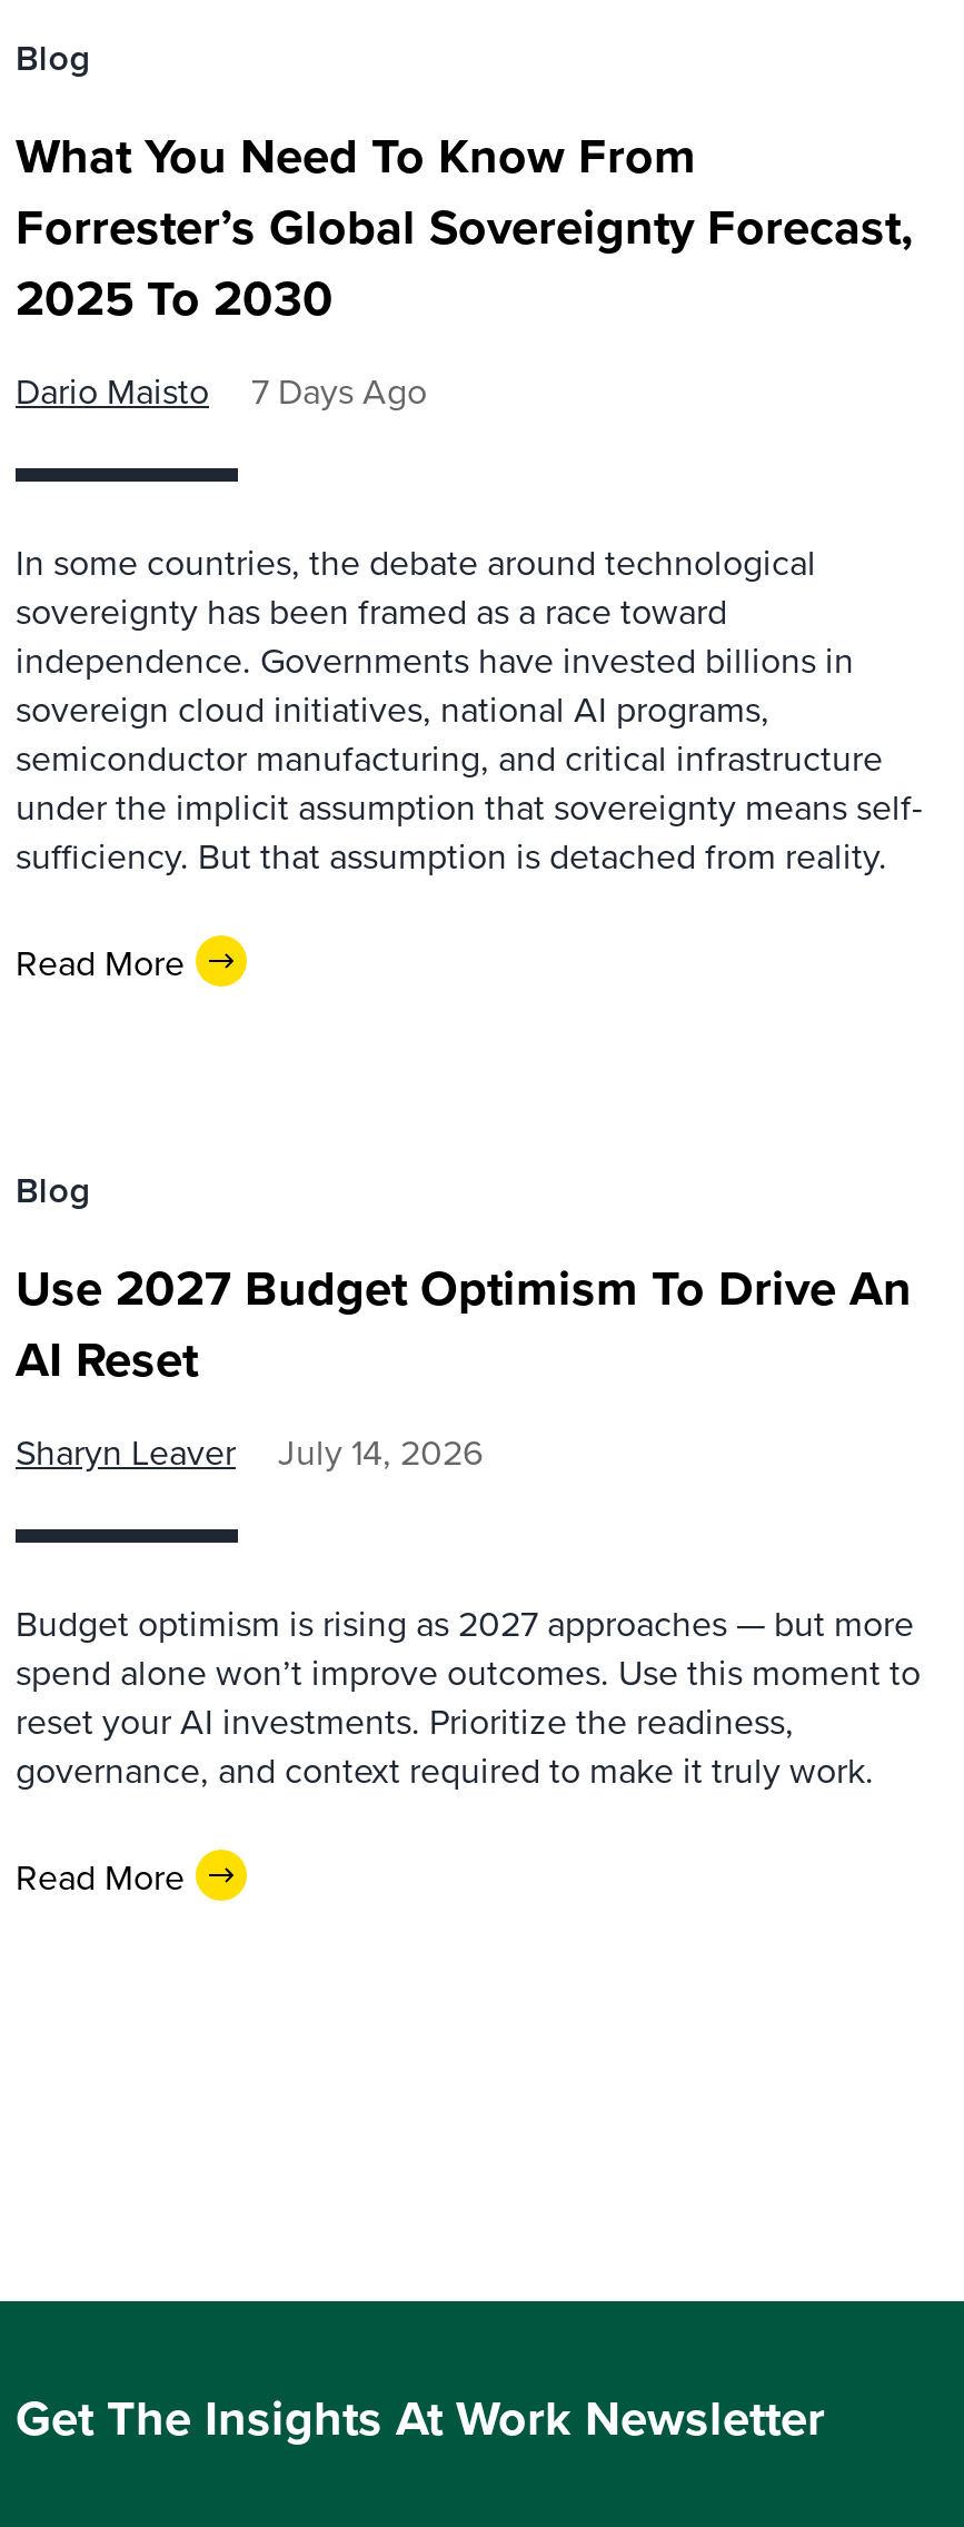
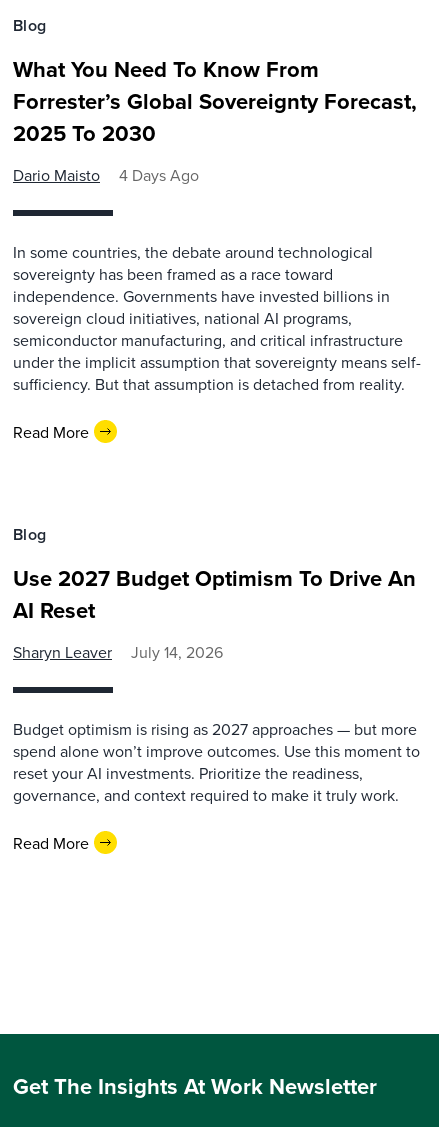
[16,366,427,415] Dario Maisto 7 Days Ago -> [13,164,199,186] Dario Maisto 4 Days Ago

